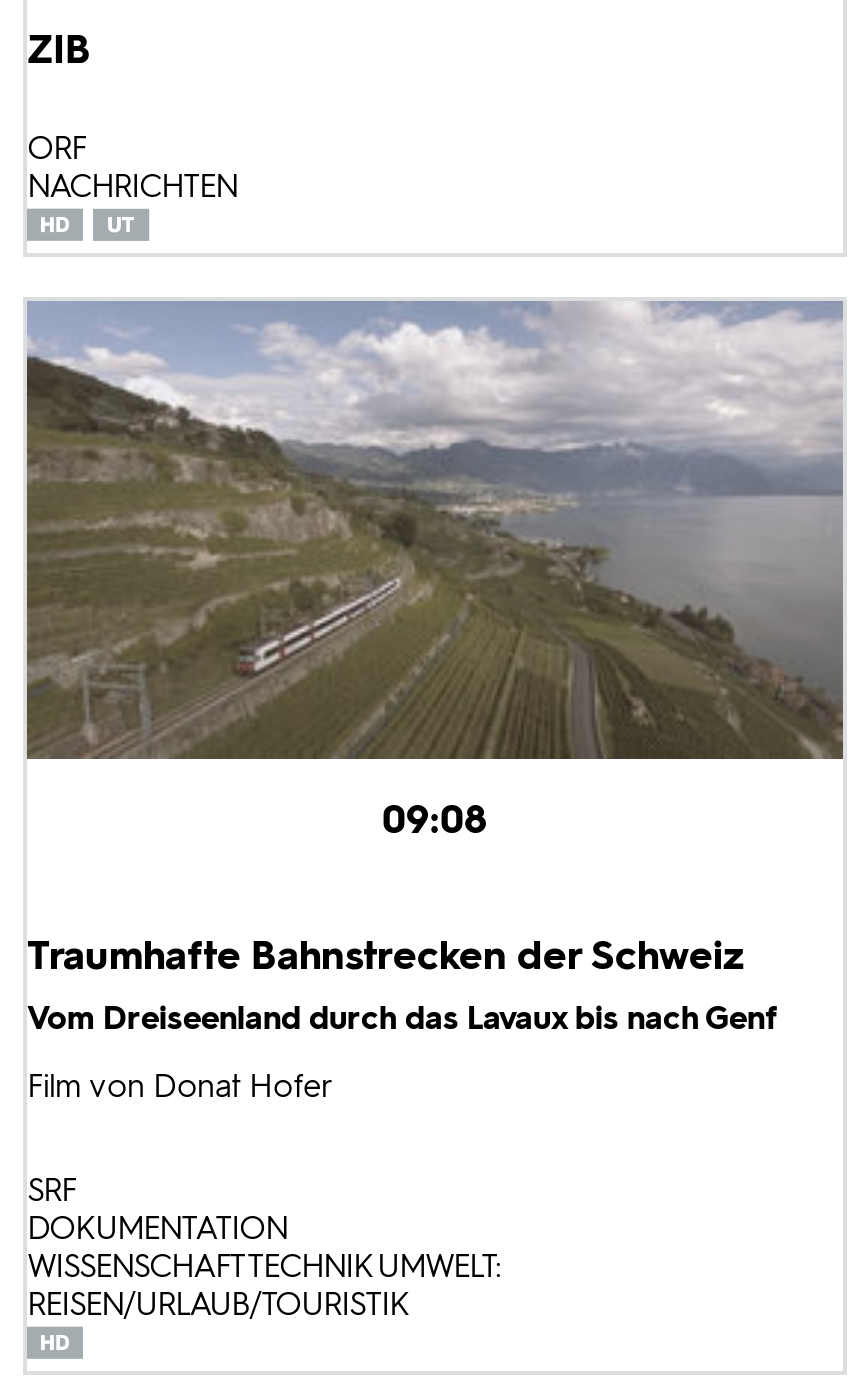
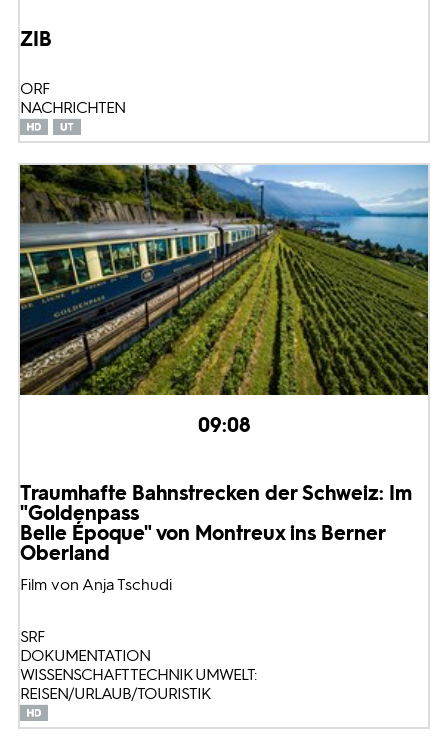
[25,299,845,761] [image] -> [19,164,429,396] [image]
[27,932,777,1106] Traumhafte Bahnstrecken der Schweiz | Vom Dreiseenland durch das Lavaux bis nach Genf | Film von Donat Hofer -> [20,481,412,594] Traumhafte Bahnstrecken der Schweiz: Im | "Goldenpass | Belle Époque" von Montreux ins Berner | Oberland | Film von Anja Tschudi

